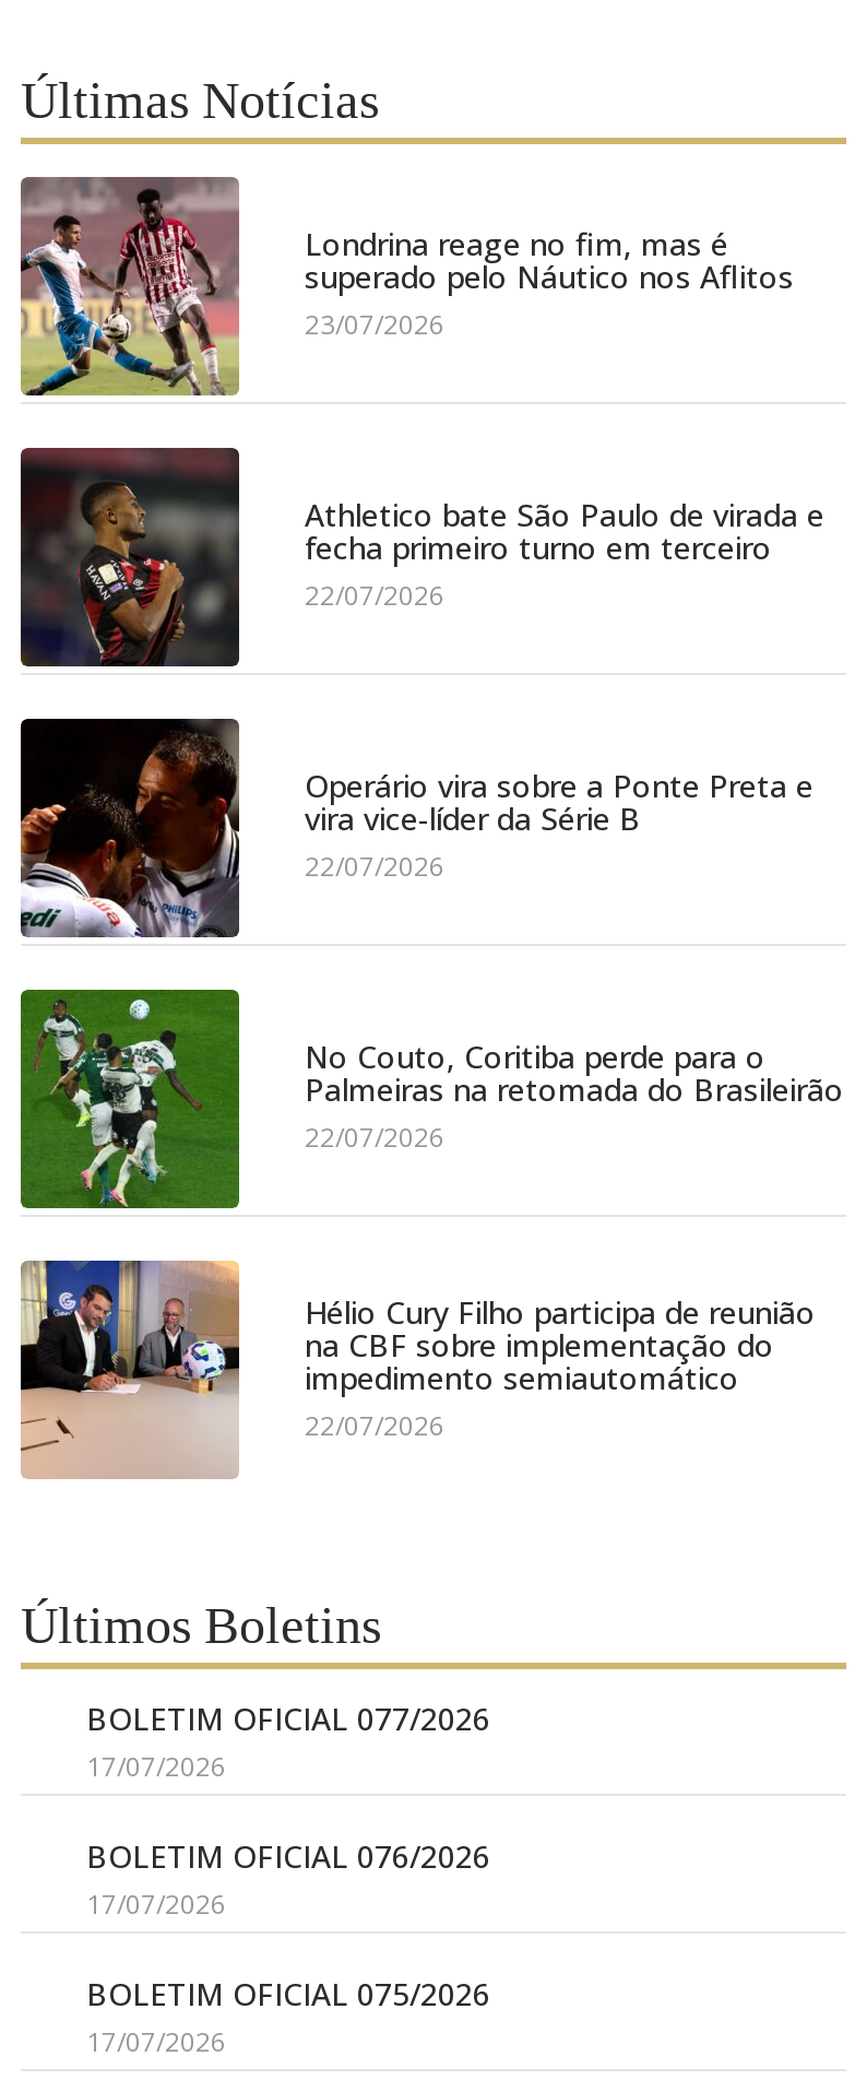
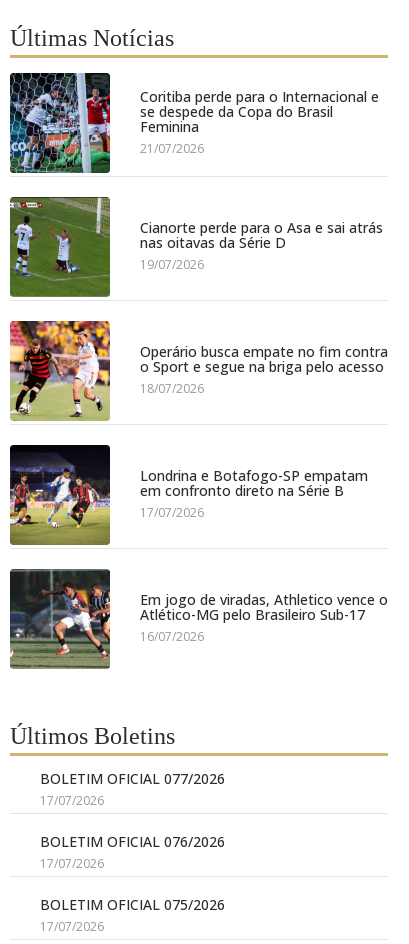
[19,175,794,398] [image] | Londrina reage no fim, mas é | superado pelo Náutico nos Aflitos | 23/07/2026 -> [9,72,379,174] [image] | Coritiba perde para o Internacional e | se despede da Copa do Brasil | Feminina | 21/07/2026
[21,448,824,669] [image] | Athletico bate São Paulo de virada e | fecha primeiro turno em terceiro | 22/07/2026 -> [10,197,383,298] [image] | Cianorte perde para o Asa e sai atrás | nas oitavas da Série D | 19/07/2026
[19,717,814,939] [image] | Operário vira sobre a Ponte Preta e | vira vice-líder da Série B | 22/07/2026 -> [9,320,388,422] [image] | Operário busca empate no fim contra | o Sport e segue na briga pelo acesso | 18/07/2026
[19,988,844,1208] [image] | No Couto, Coritiba perde para o | Palmeiras na retomada do Brasileirão | 22/07/2026 -> [9,444,368,545] [image] | Londrina e Botafogo-SP empatam | em confronto direto na Série B | 17/07/2026
[21,1261,816,1477] [image] | Hélio Cury Filho participa de reunião | na CBF sobre implementação do | impedimento semiautomático | 22/07/2026 -> [9,568,388,669] [image] | Em jogo de viradas, Athletico vence o | Atlético-MG pelo Brasileiro Sub-17 | 16/07/2026

